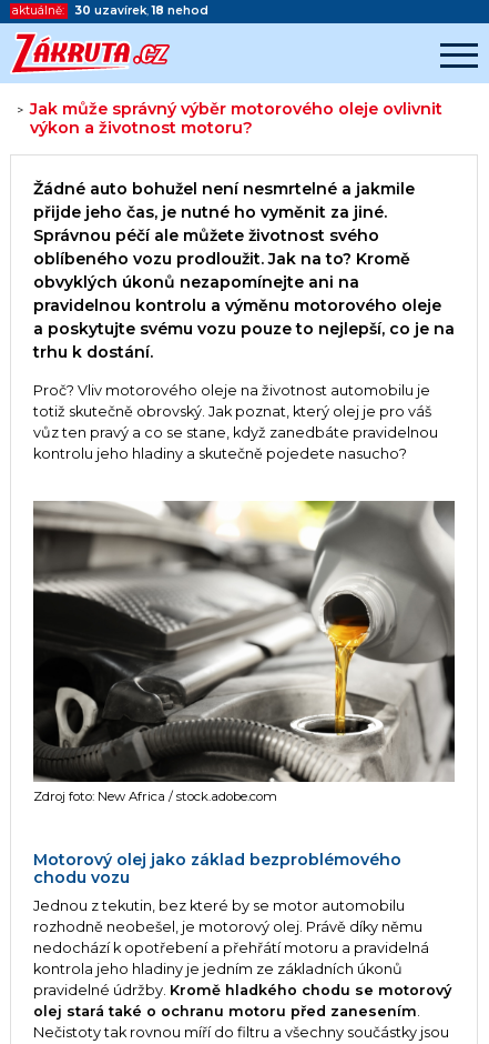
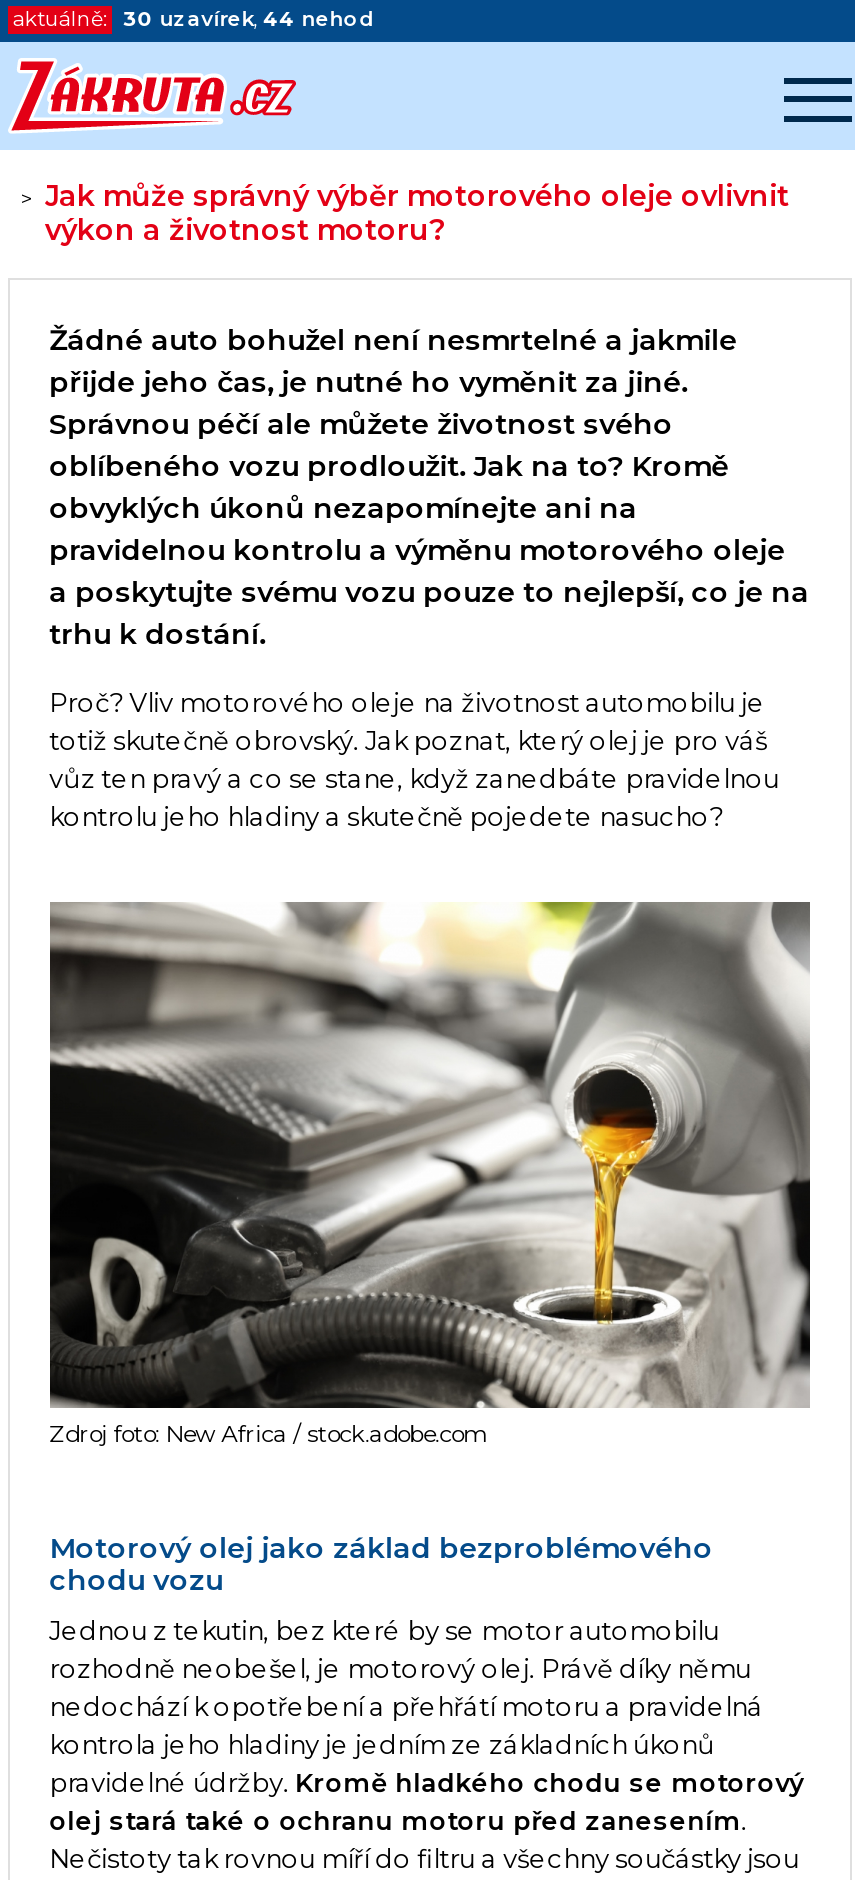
[74,3,208,18] 30 uzavírek, 18 nehod -> [123,6,375,32] 30 uzavírek, 44 nehod

